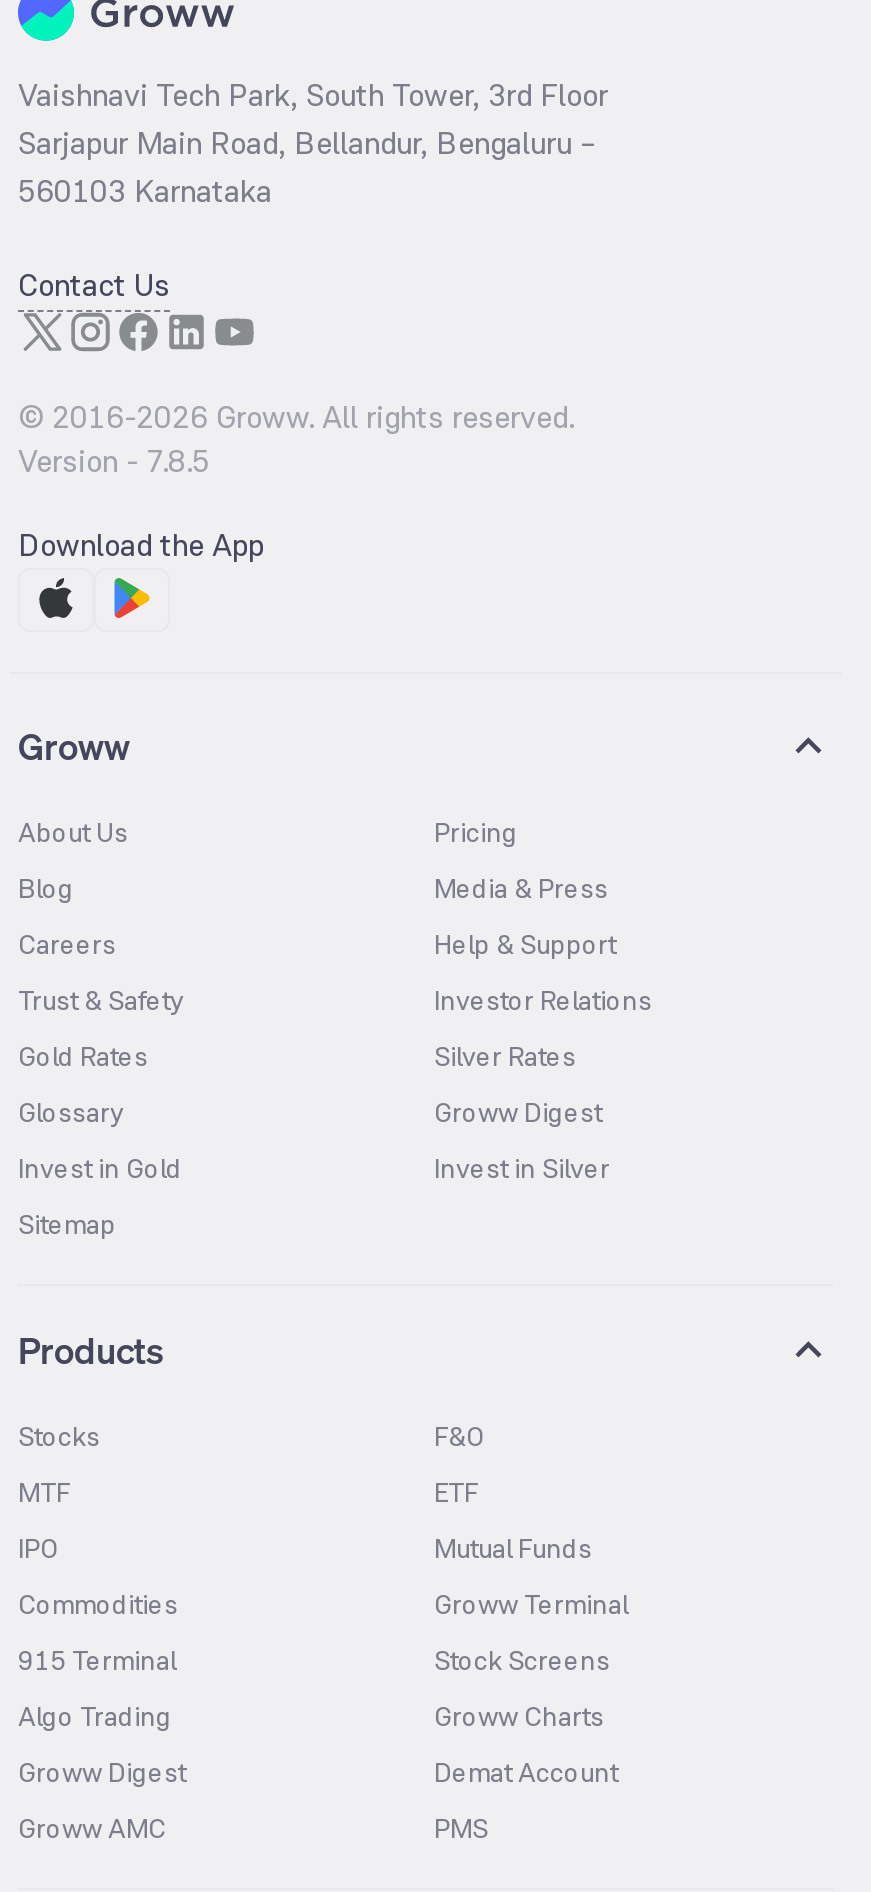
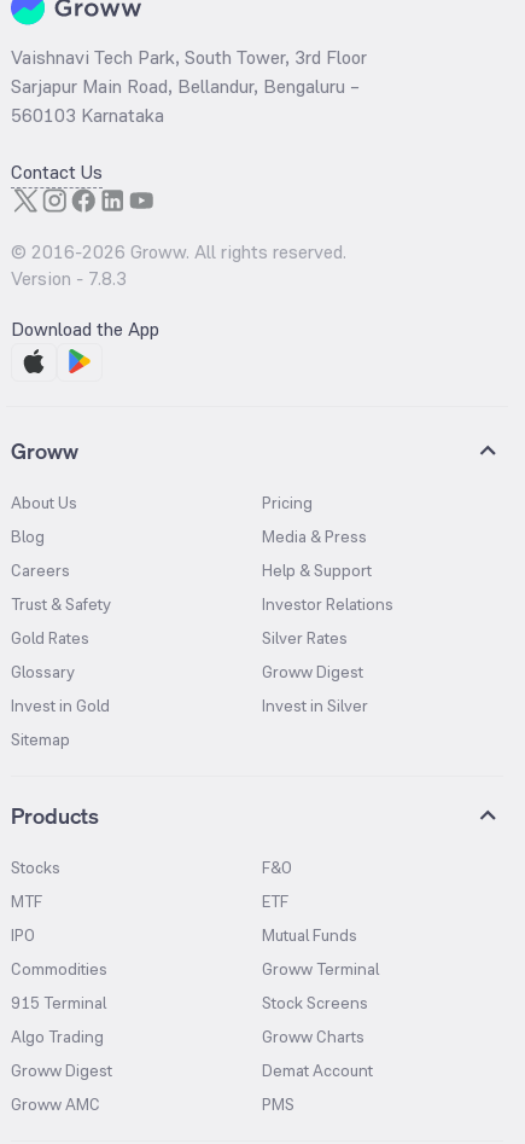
[18,440,210,482] Version - 7.8.5 -> [11,266,127,291] Version - 7.8.3

